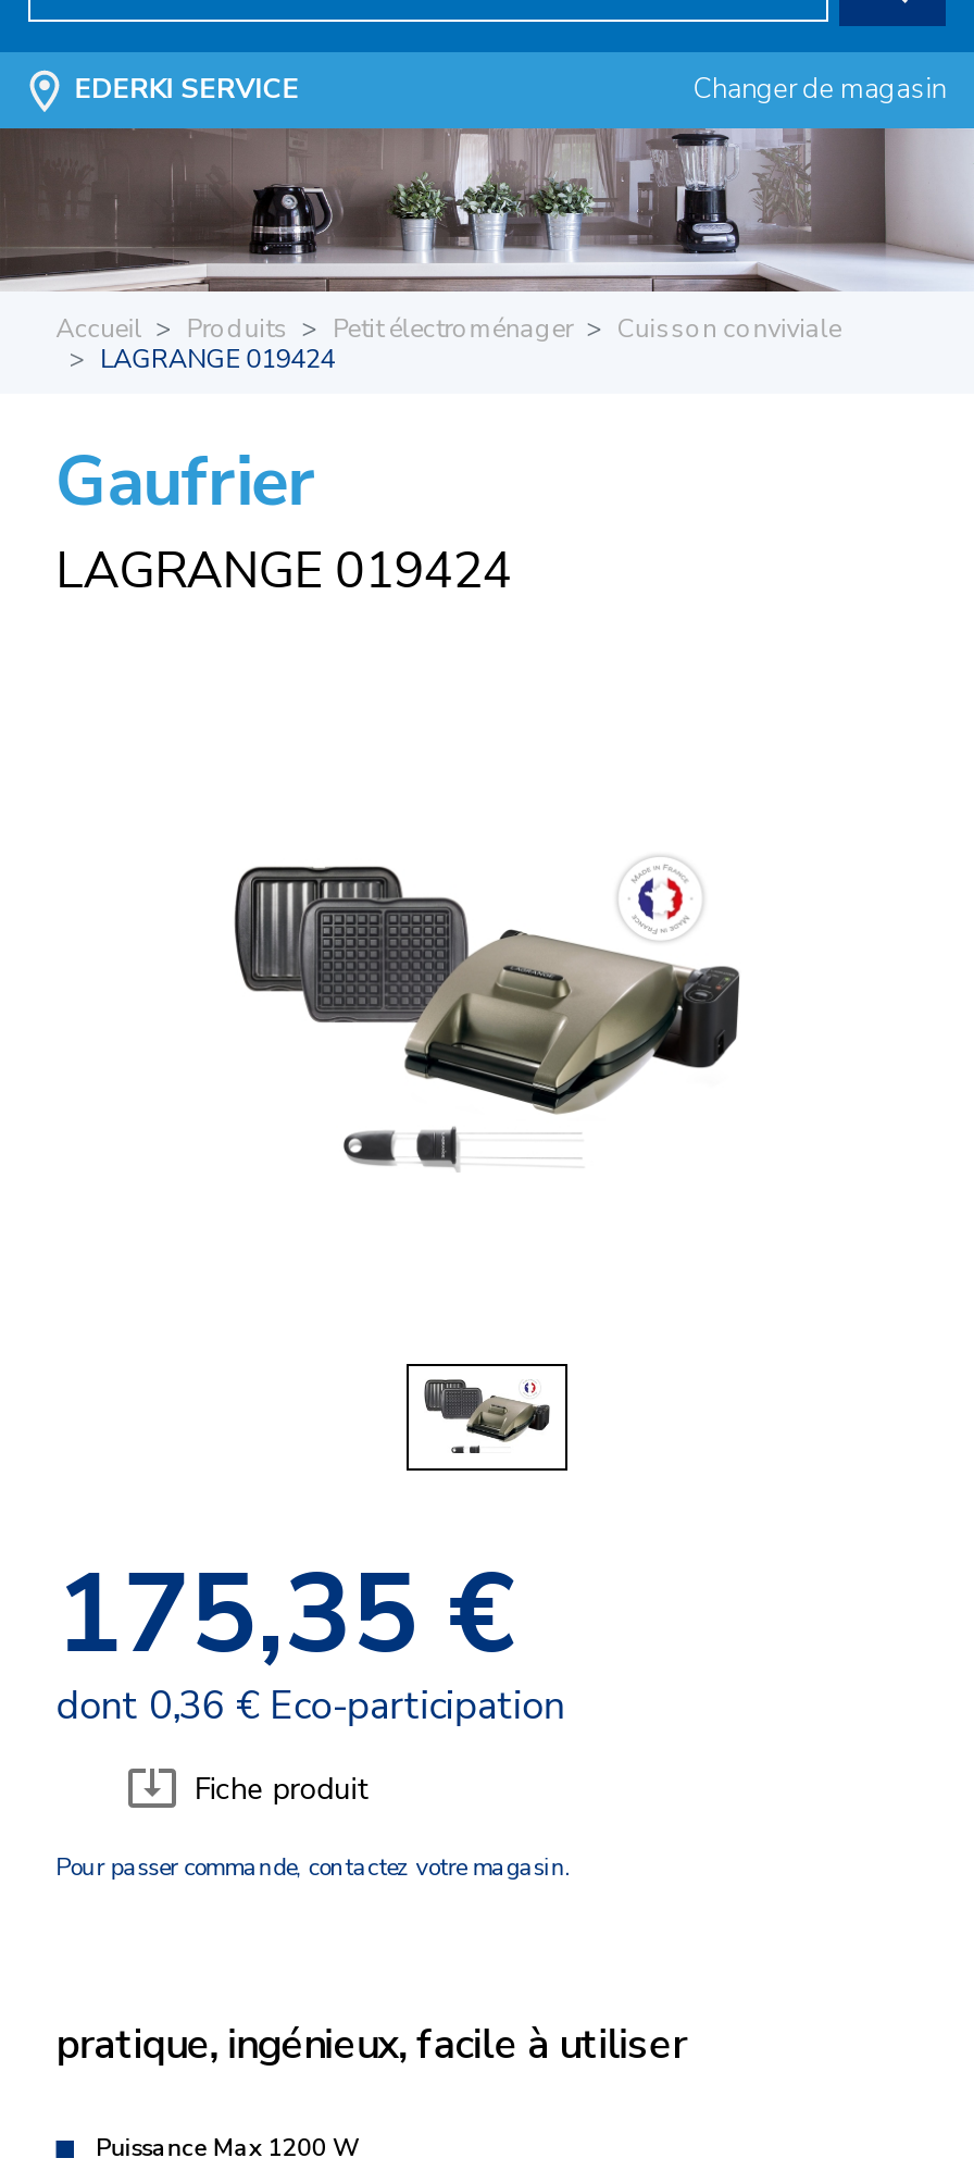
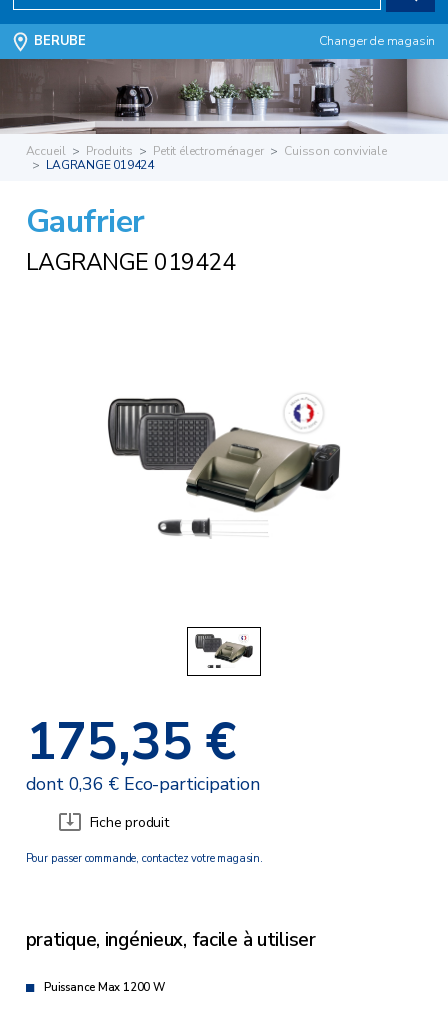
[74,70,299,109] EDERKI SERVICE -> [34,32,86,50] BERUBE

